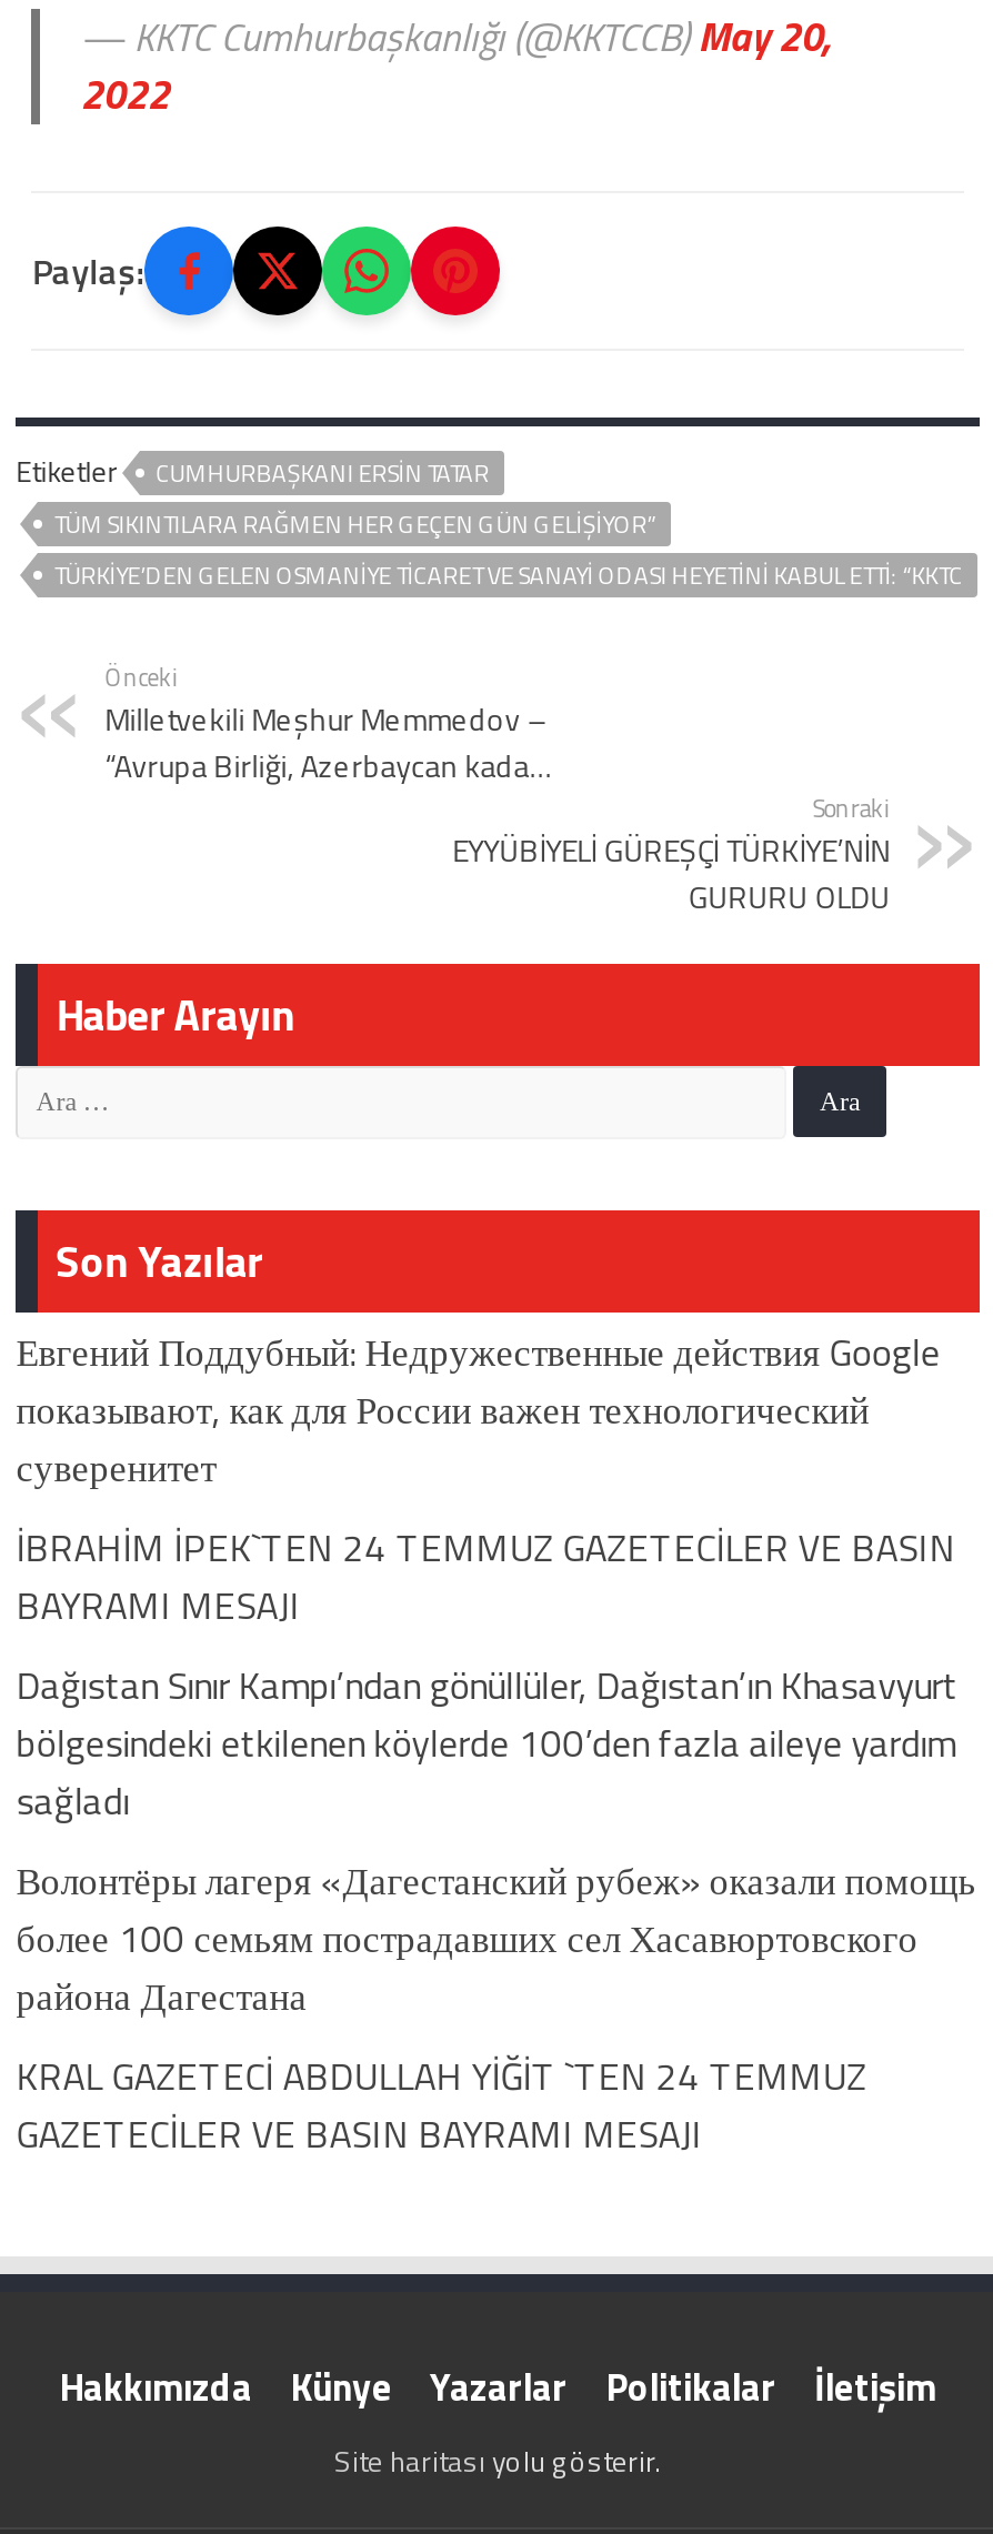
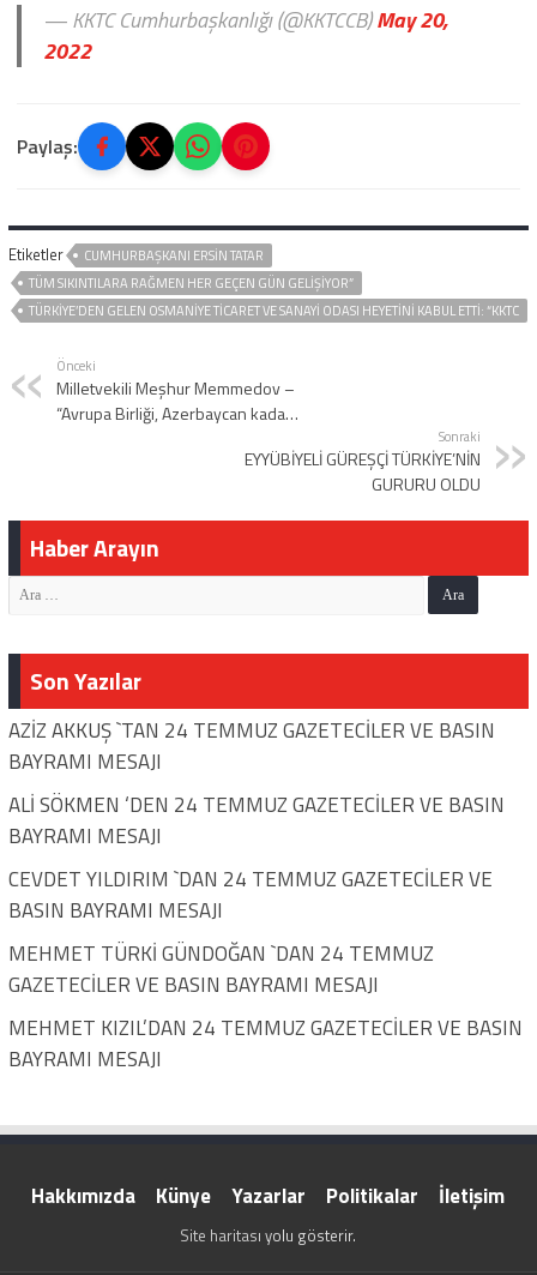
[16,1324,956,1577] Евгений Поддубный: Недружественные действия Google | показывают, как для России важен технологический | суверенитет | İBRAHİM İPEK`TEN 24 TEMMUZ GAZETECİLER VE BASIN -> [9,715,495,746] AZİZ AKKUŞ `TAN 24 TEMMUZ GAZETECİLER VE BASIN
[16,1657,976,2105] Dağıstan Sınır Kampı’ndan gönüllüler, Dağıstan’ın Khasavyurt | bölgesindeki etkilenen köylerde 100’den fazla aileye yardım | sağladı | Волонтёры лагеря «Дагестанский рубеж» оказали помощь | более 100 семьям пострадавших сел Хасавюртовского | района Дагестана | KRAL GAZETECİ ABDULLAH YİĞİT `TEN 24 TEMMUZ -> [9,789,505,969] ALİ SÖKMEN ‘DEN 24 TEMMUZ GAZETECİLER VE BASIN | BAYRAMI MESAJI | CEVDET YILDIRIM `DAN 24 TEMMUZ GAZETECİLER VE | BASIN BAYRAMI MESAJI | MEHMET TÜRKİ GÜNDOĞAN `DAN 24 TEMMUZ
moved [16,2105,702,2163] -> [9,969,379,1000]: GAZETECİLER VE BASIN BAYRAMI MESAJI
none -> [9,1012,523,1075] MEHMET KIZIL’DAN 24 TEMMUZ GAZETECİLER VE BASIN | BAYRAMI MESAJI

